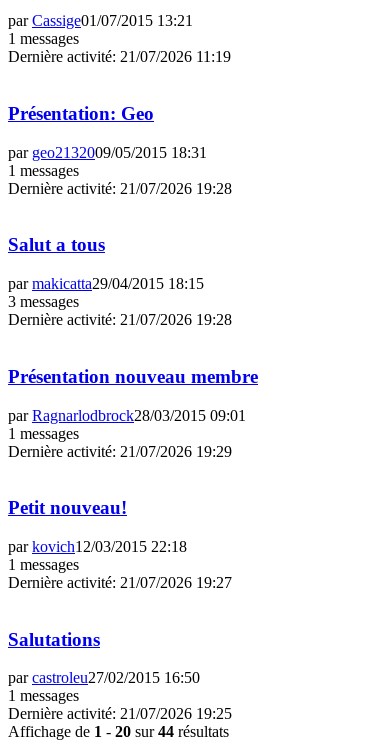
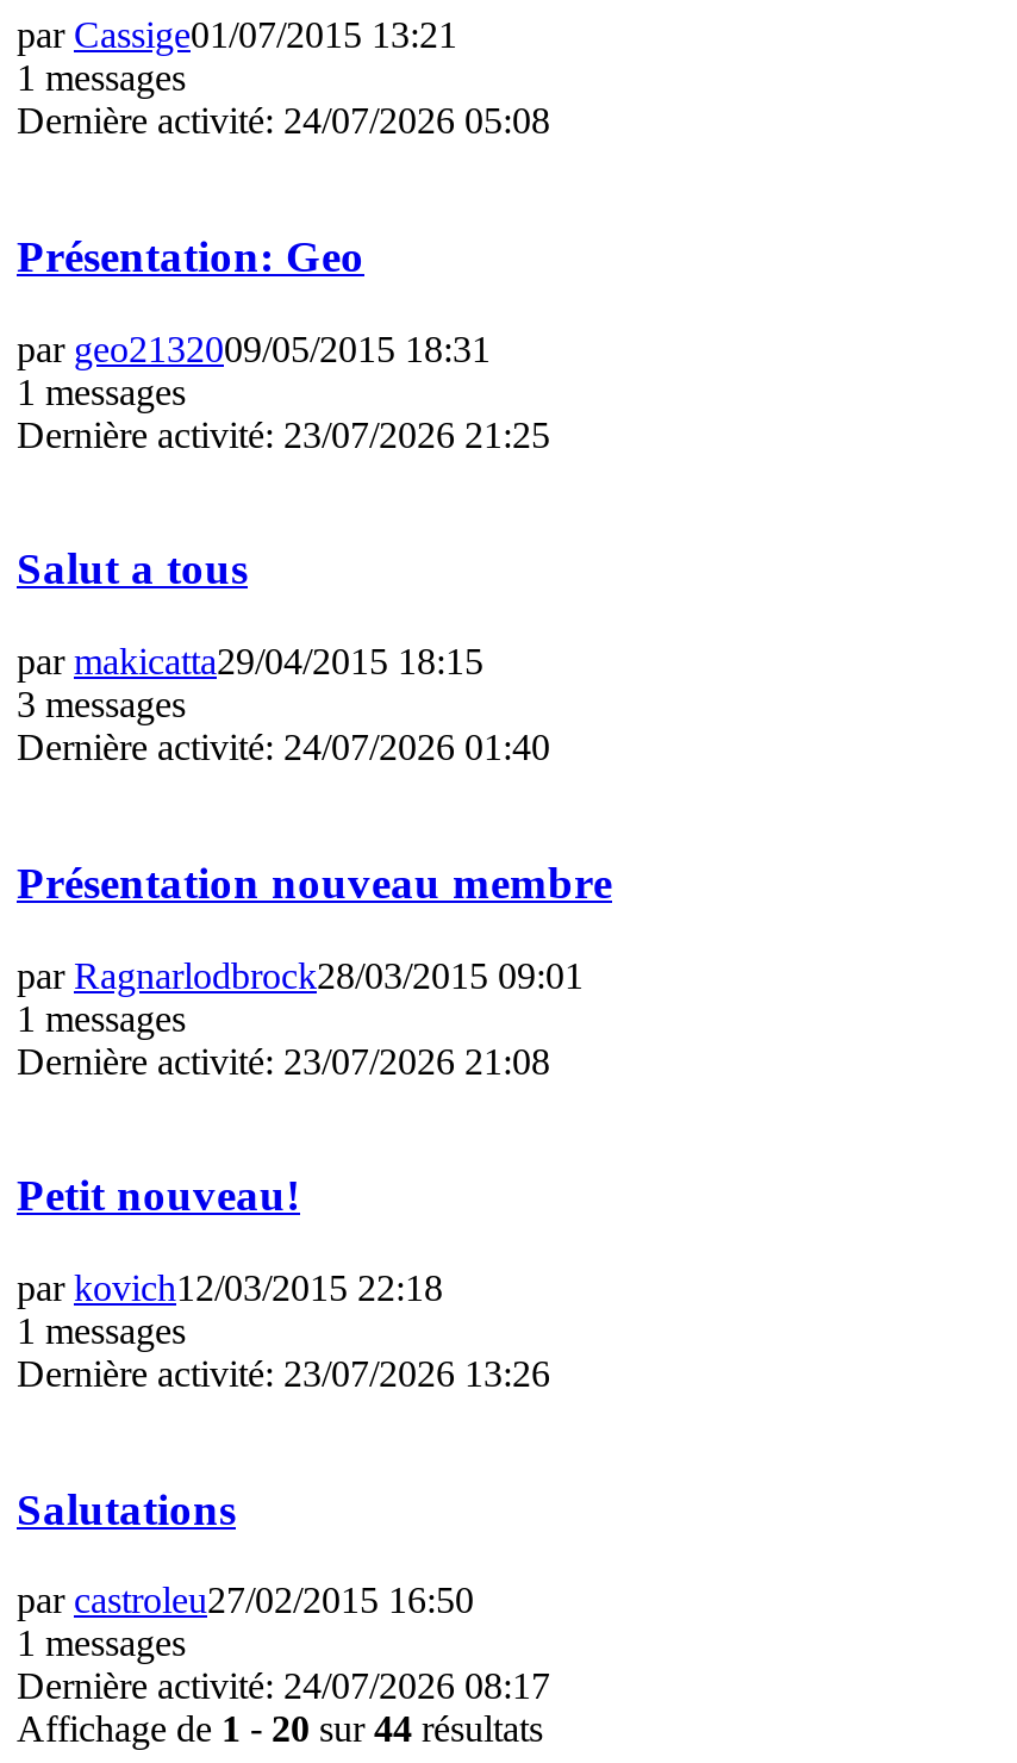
[8,48,231,65] Dernière activité: 21/07/2026 11:19 -> [17,101,550,141] Dernière activité: 24/07/2026 05:08
[8,180,232,197] Dernière activité: 21/07/2026 19:28 -> [17,414,550,454] Dernière activité: 23/07/2026 21:25
[8,311,232,328] Dernière activité: 21/07/2026 19:28 -> [17,727,550,767] Dernière activité: 24/07/2026 01:40
[8,443,232,460] Dernière activité: 21/07/2026 19:29 -> [17,1040,550,1081] Dernière activité: 23/07/2026 21:08
[8,574,232,591] Dernière activité: 21/07/2026 19:27 -> [17,1353,550,1394] Dernière activité: 23/07/2026 13:26
[8,705,232,722] Dernière activité: 21/07/2026 19:25 -> [17,1666,550,1707] Dernière activité: 24/07/2026 08:17

